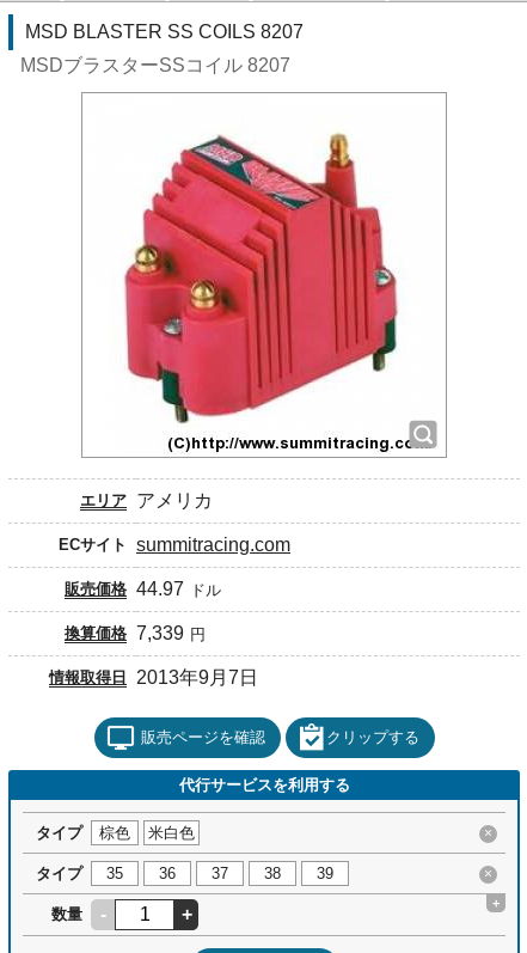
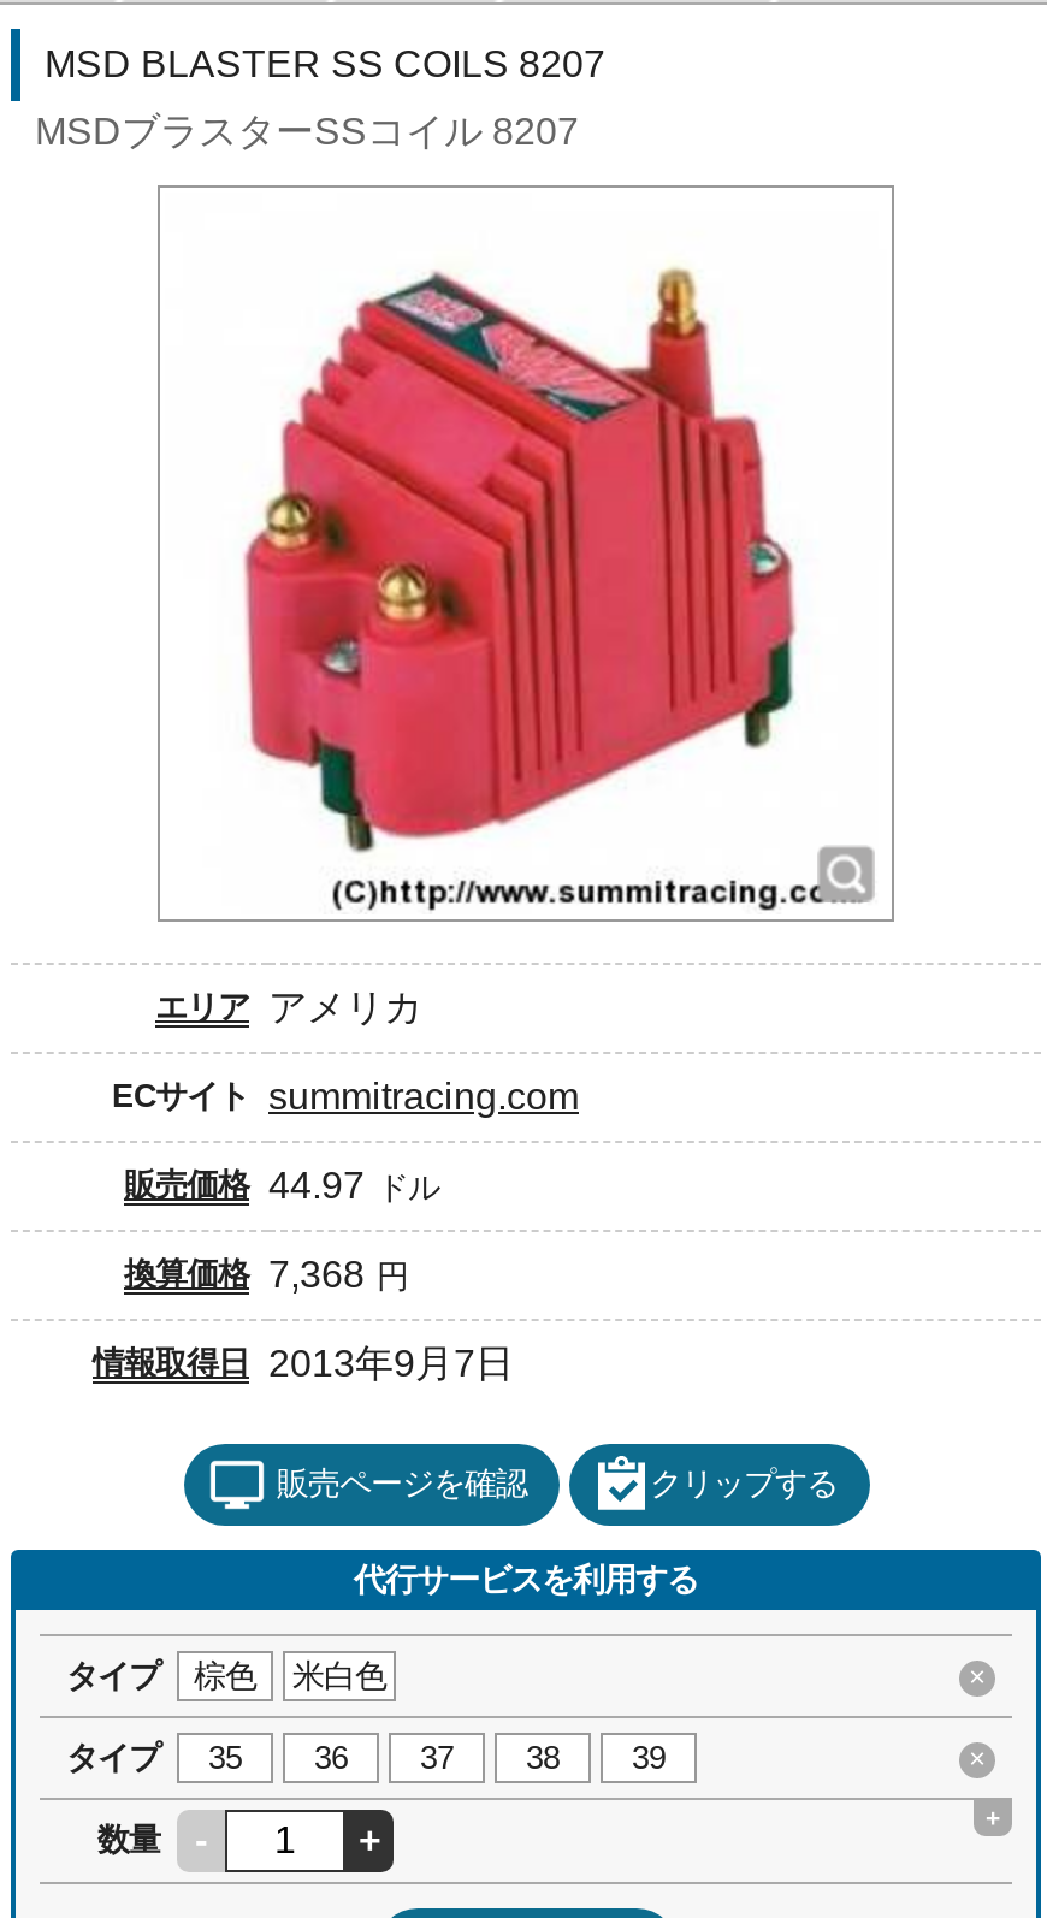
[65,623,206,643] 換算価格 7,339 円 -> [124,1254,408,1295] 換算価格 7,368 円

